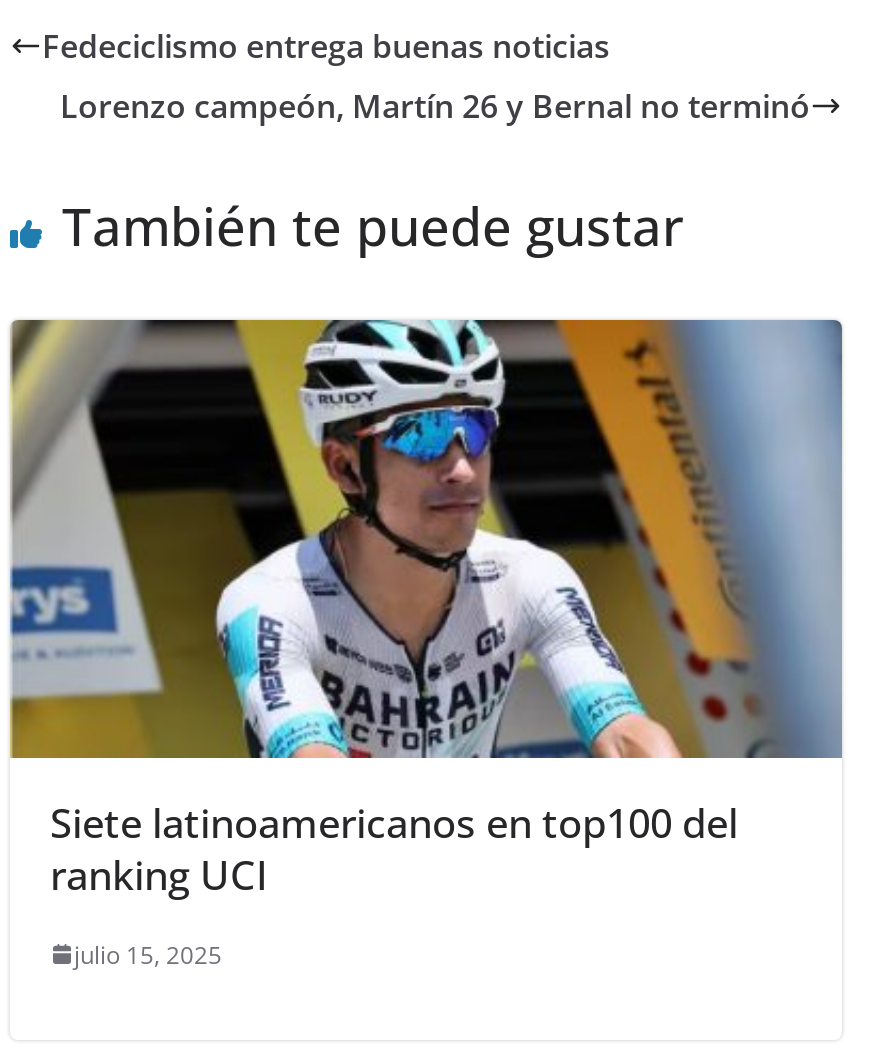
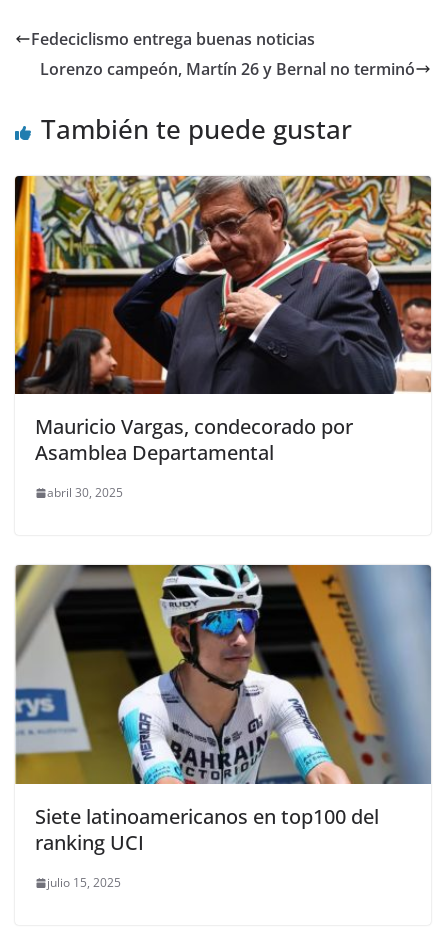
none -> [14,175,432,501] [image] | Mauricio Vargas, condecorado por | Asamblea Departamental | abril 30, 2025

